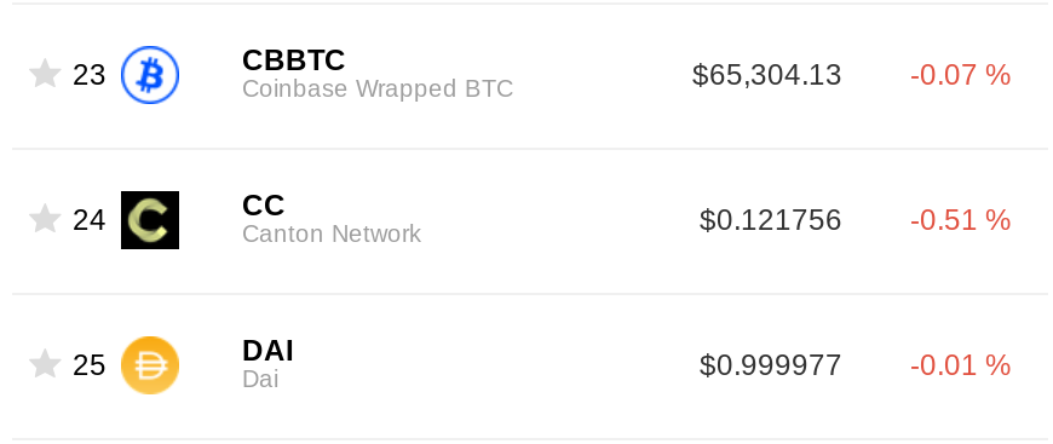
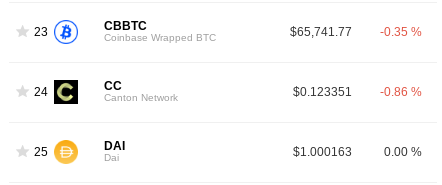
[692,58,842,91] $65,304.13 -> [290,25,352,39] $65,741.77
[910,58,1012,91] -0.07 % -> [380,25,422,39] -0.35 %
[700,203,842,237] $0.121756 -> [293,85,352,99] $0.123351
[910,203,1012,237] -0.51 % -> [380,85,422,99] -0.86 %
[700,348,842,382] $0.999977 -> [293,145,352,159] $1.000163
[910,348,1012,382] -0.01 % -> [384,145,422,159] 0.00 %

